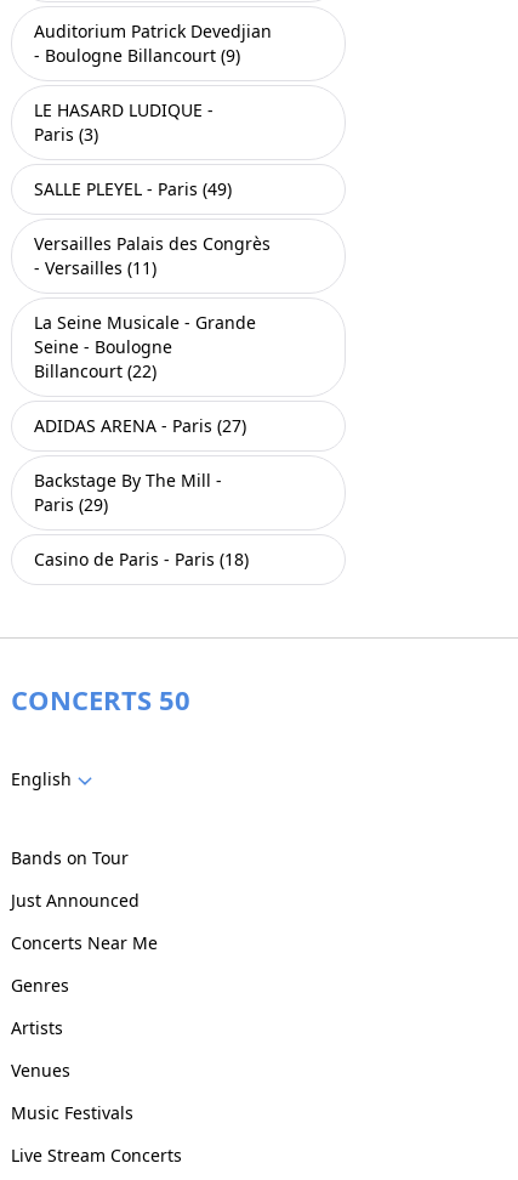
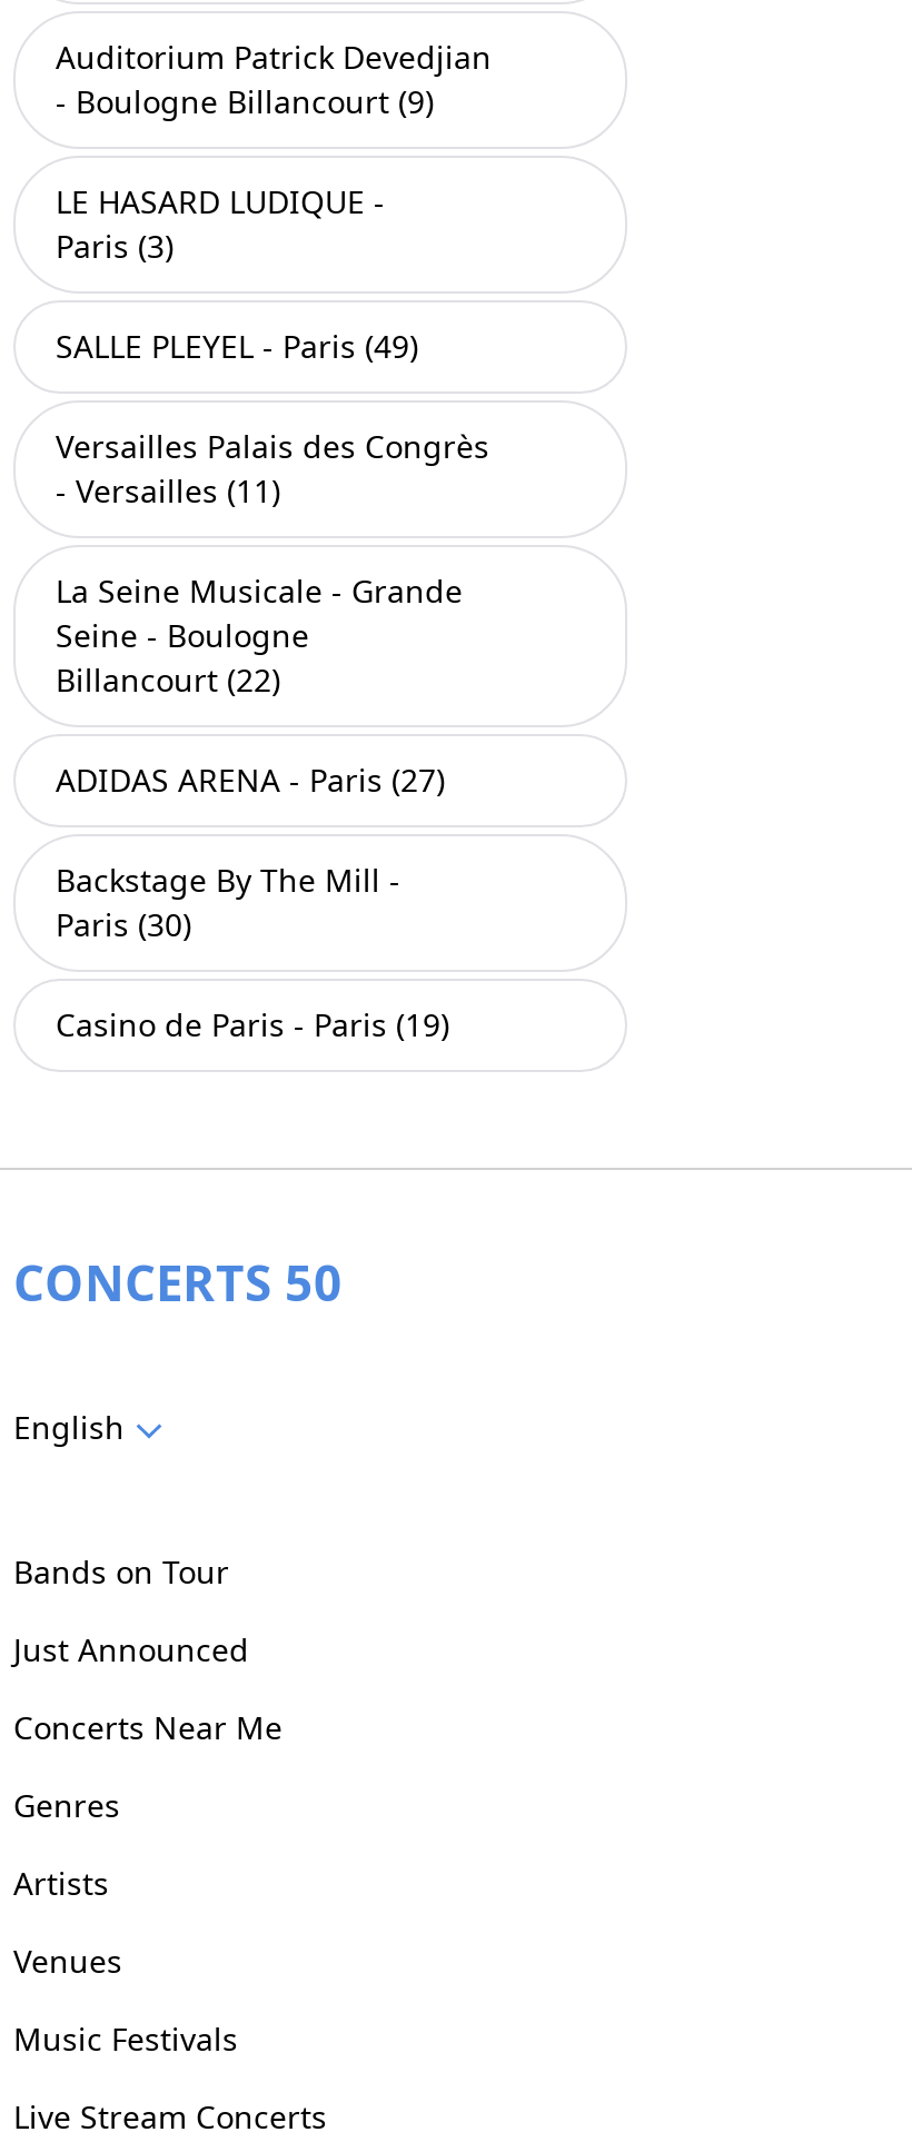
[34,493,108,516] Paris (29) -> [56,903,191,945] Paris (30)
[34,548,249,571] Casino de Paris - Paris (18) -> [56,1003,449,1045] Casino de Paris - Paris (19)

